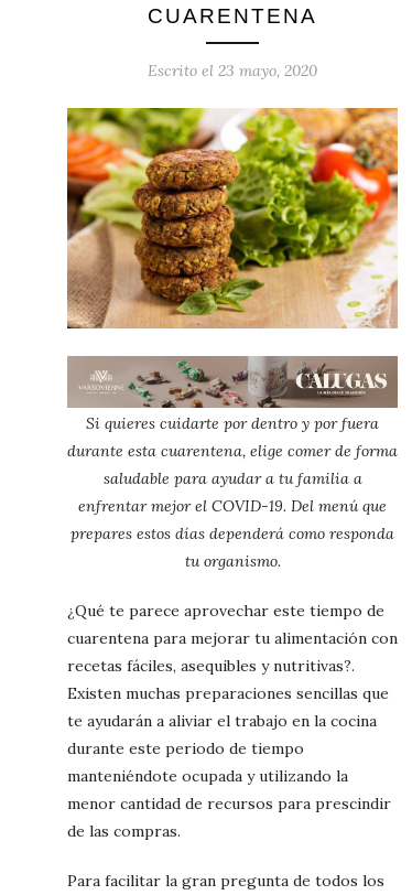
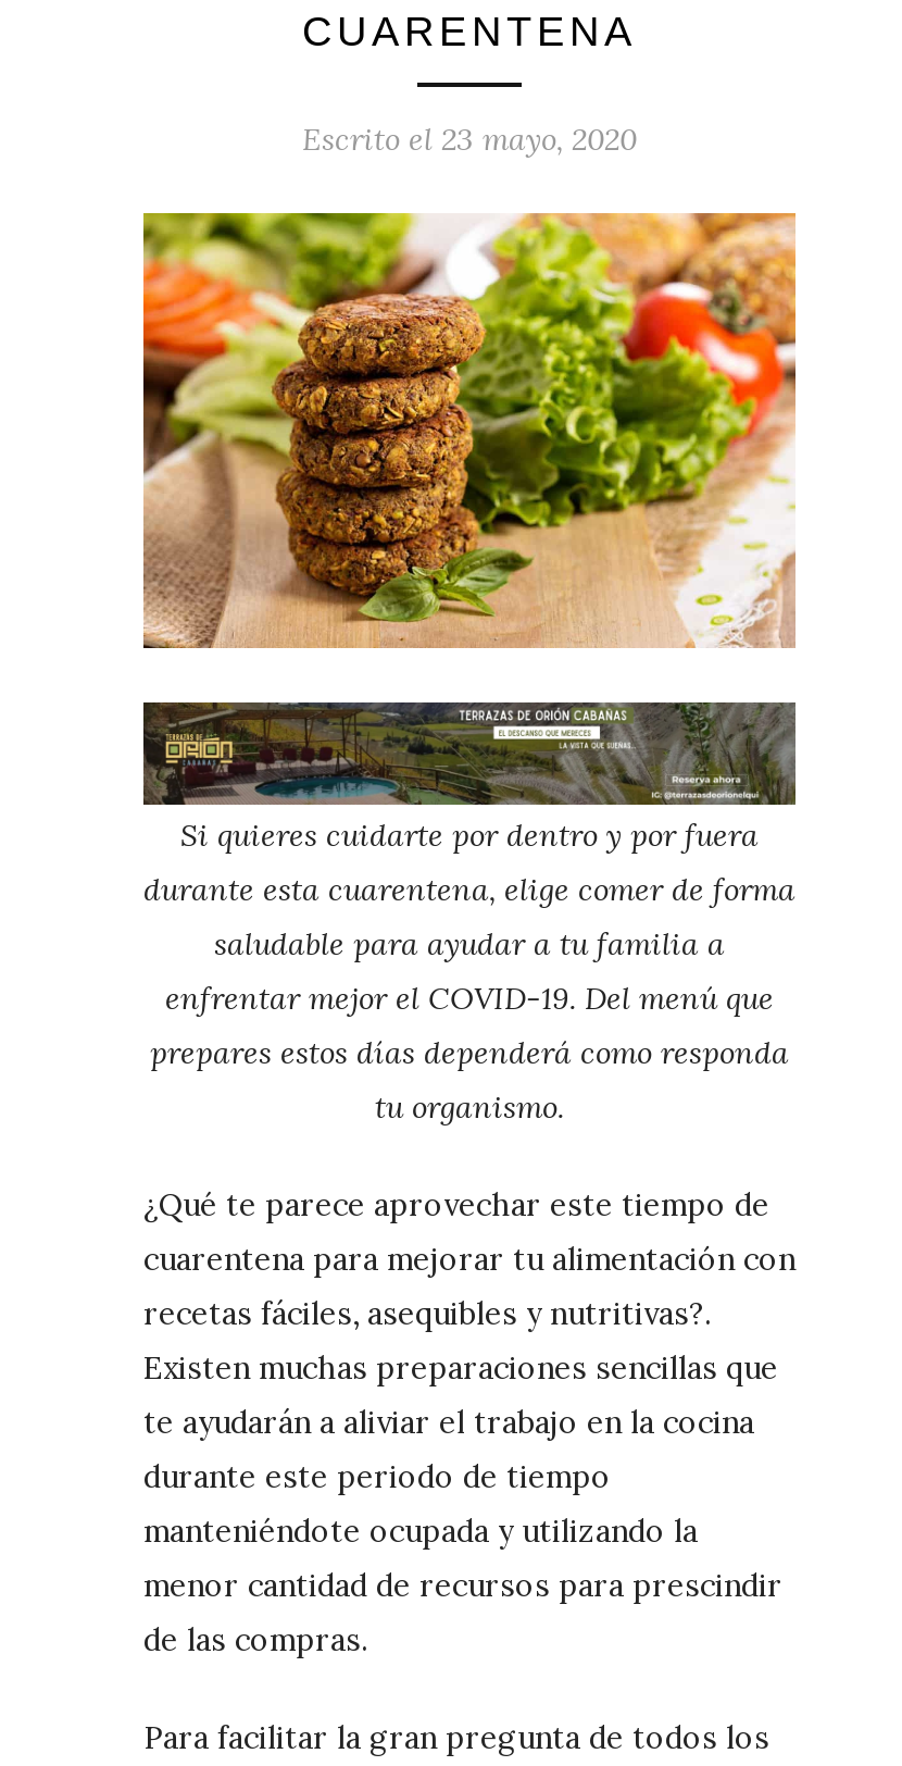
[68,356,398,408] [image] -> [143,700,793,805] [image]

